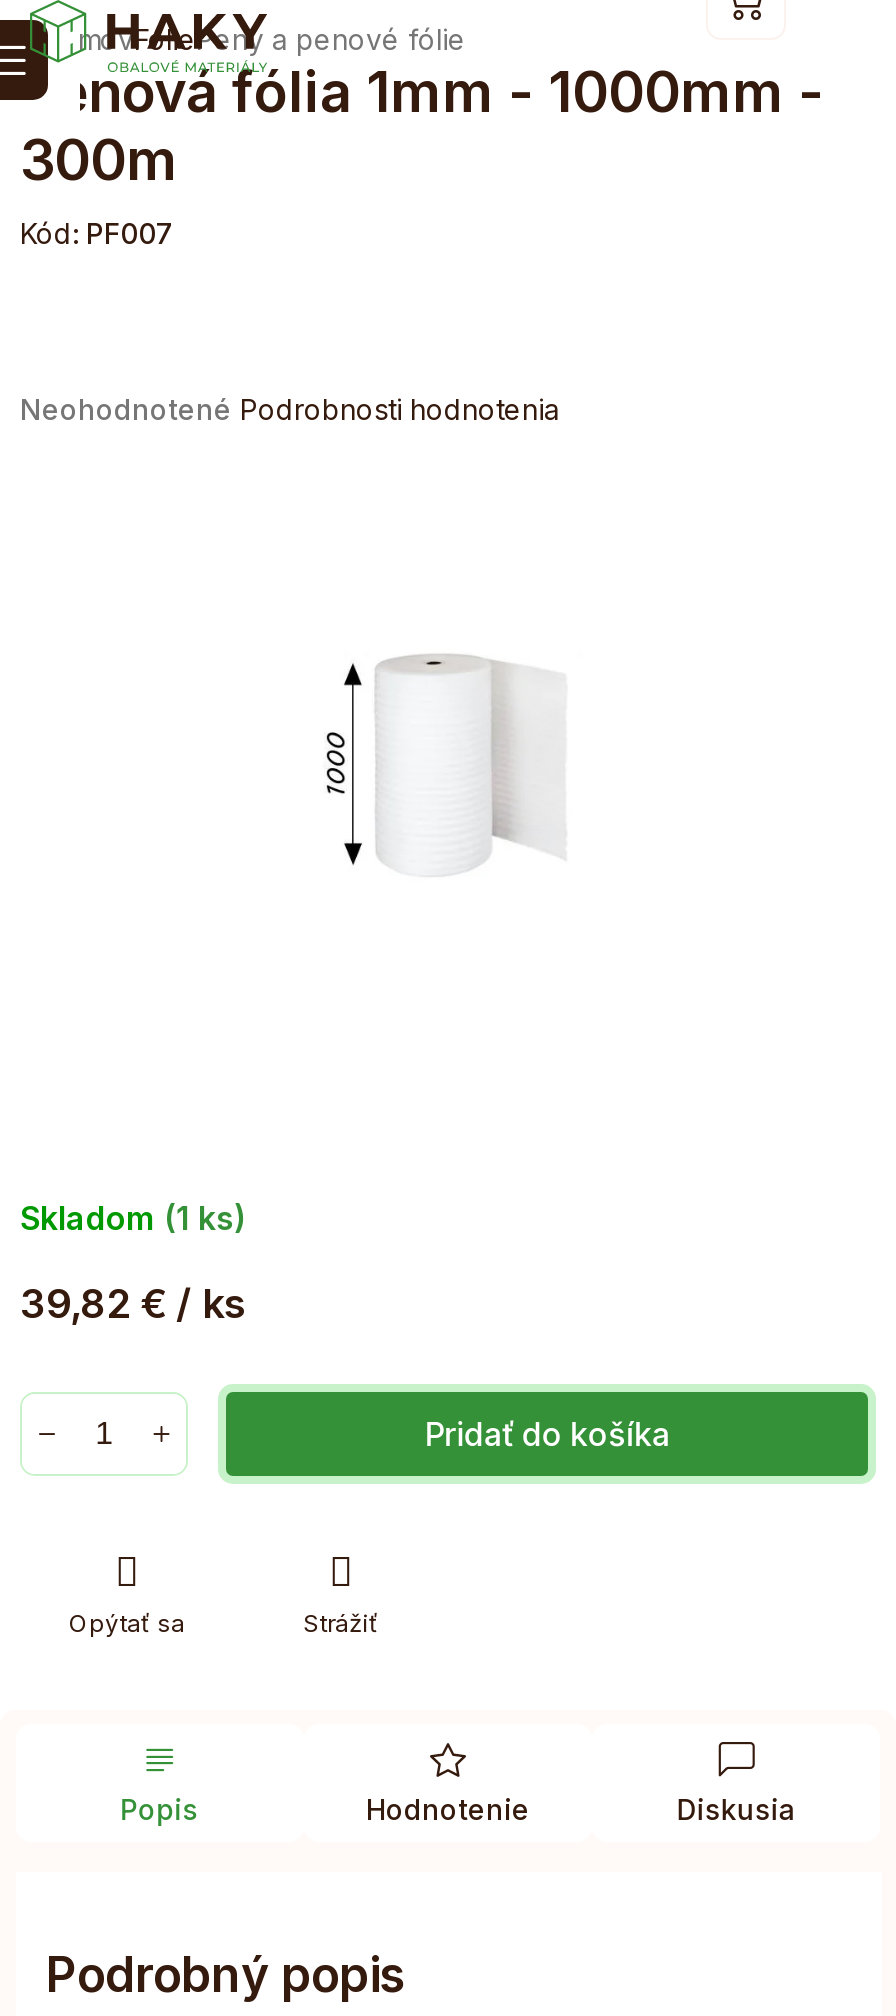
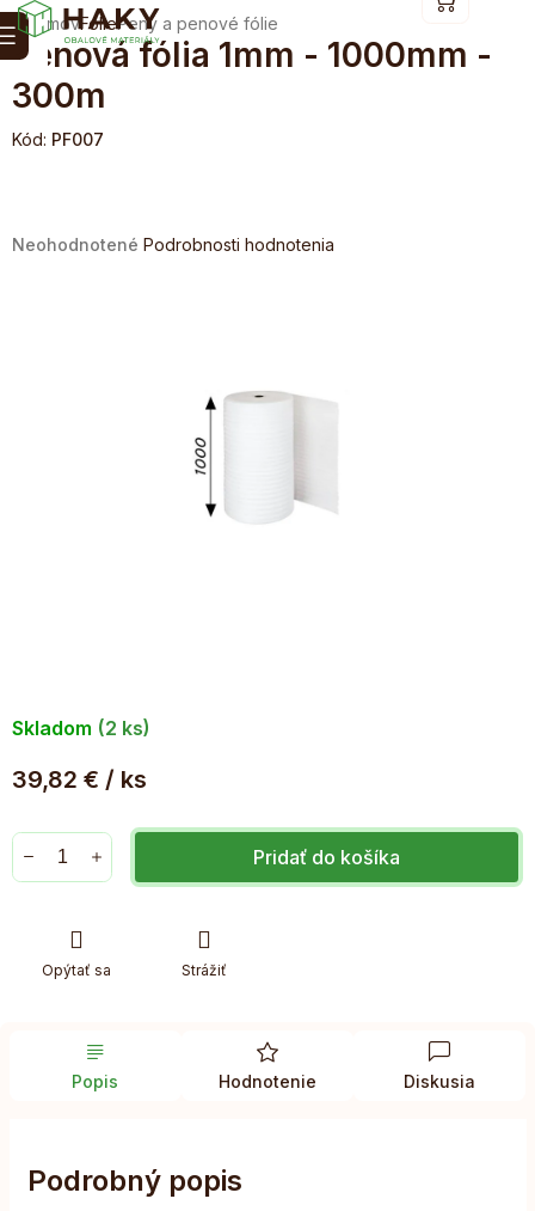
[20,1198,246,1238] Skladom (1 ks) -> [12,716,150,740] Skladom (2 ks)

